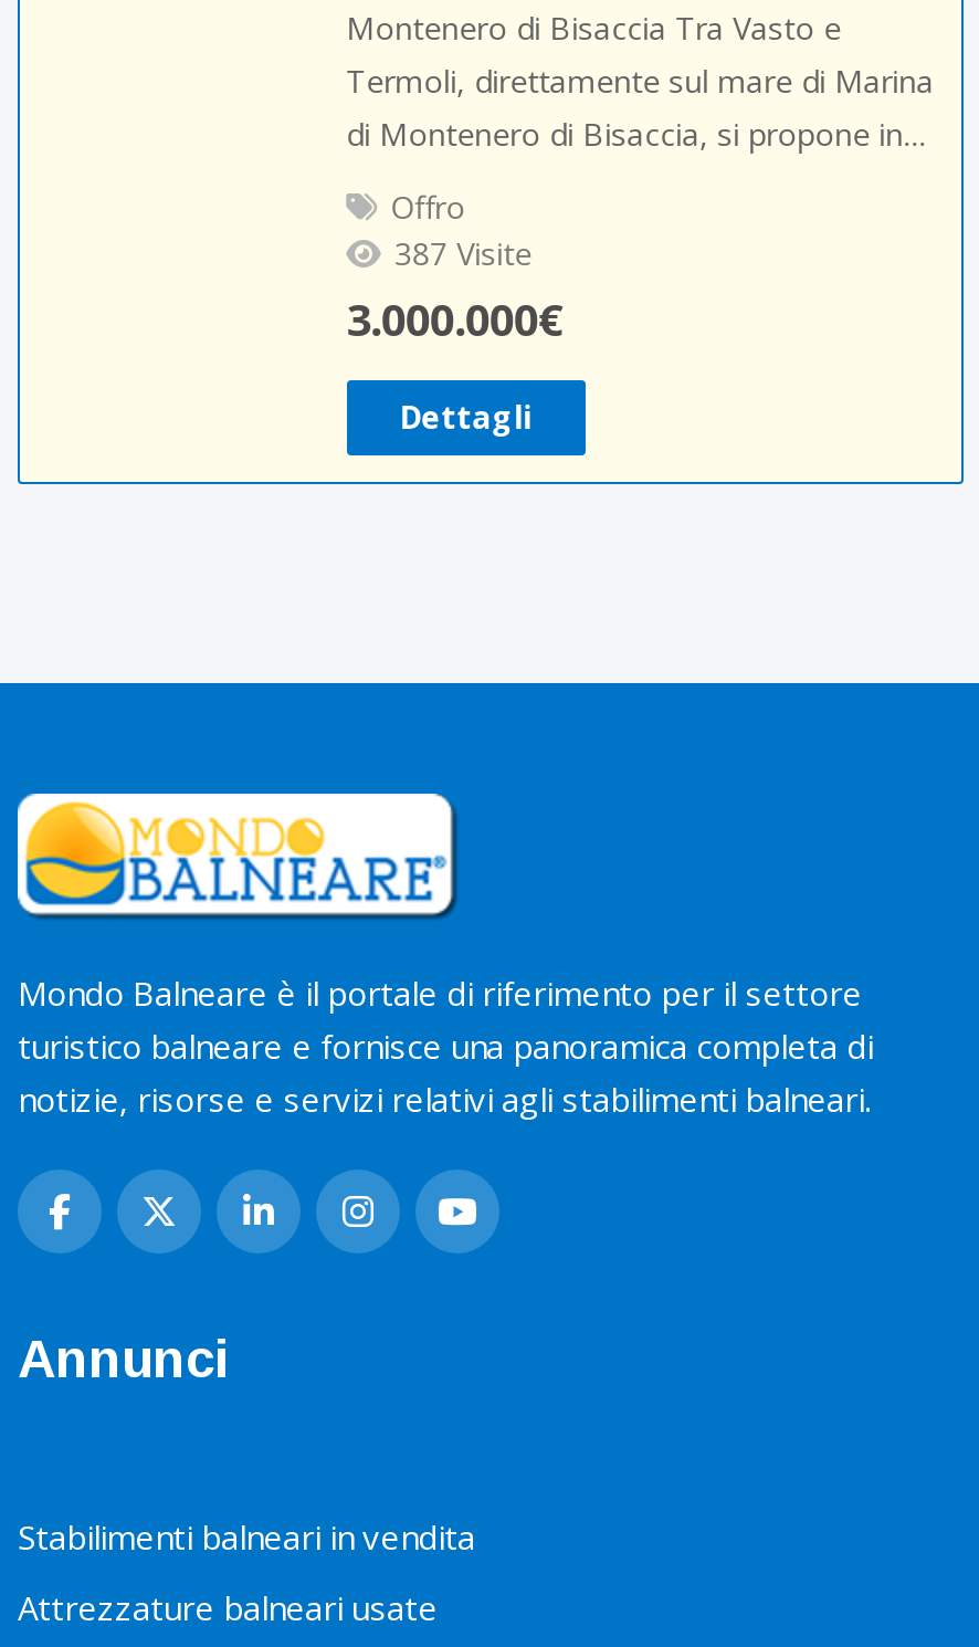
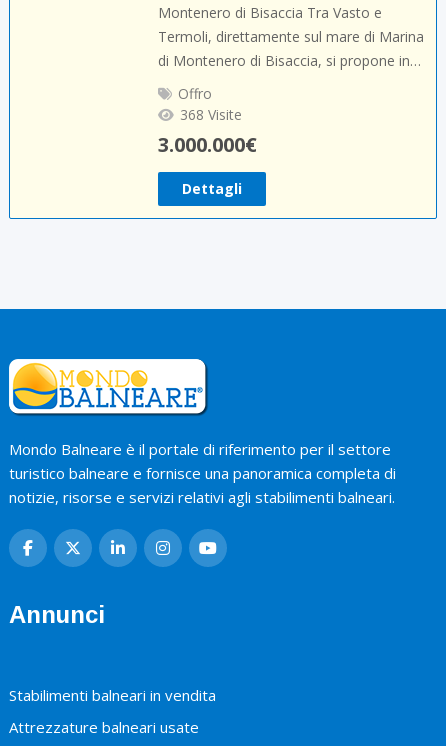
[395,232,532,274] 387 Visite -> [180,105,242,124] 368 Visite

